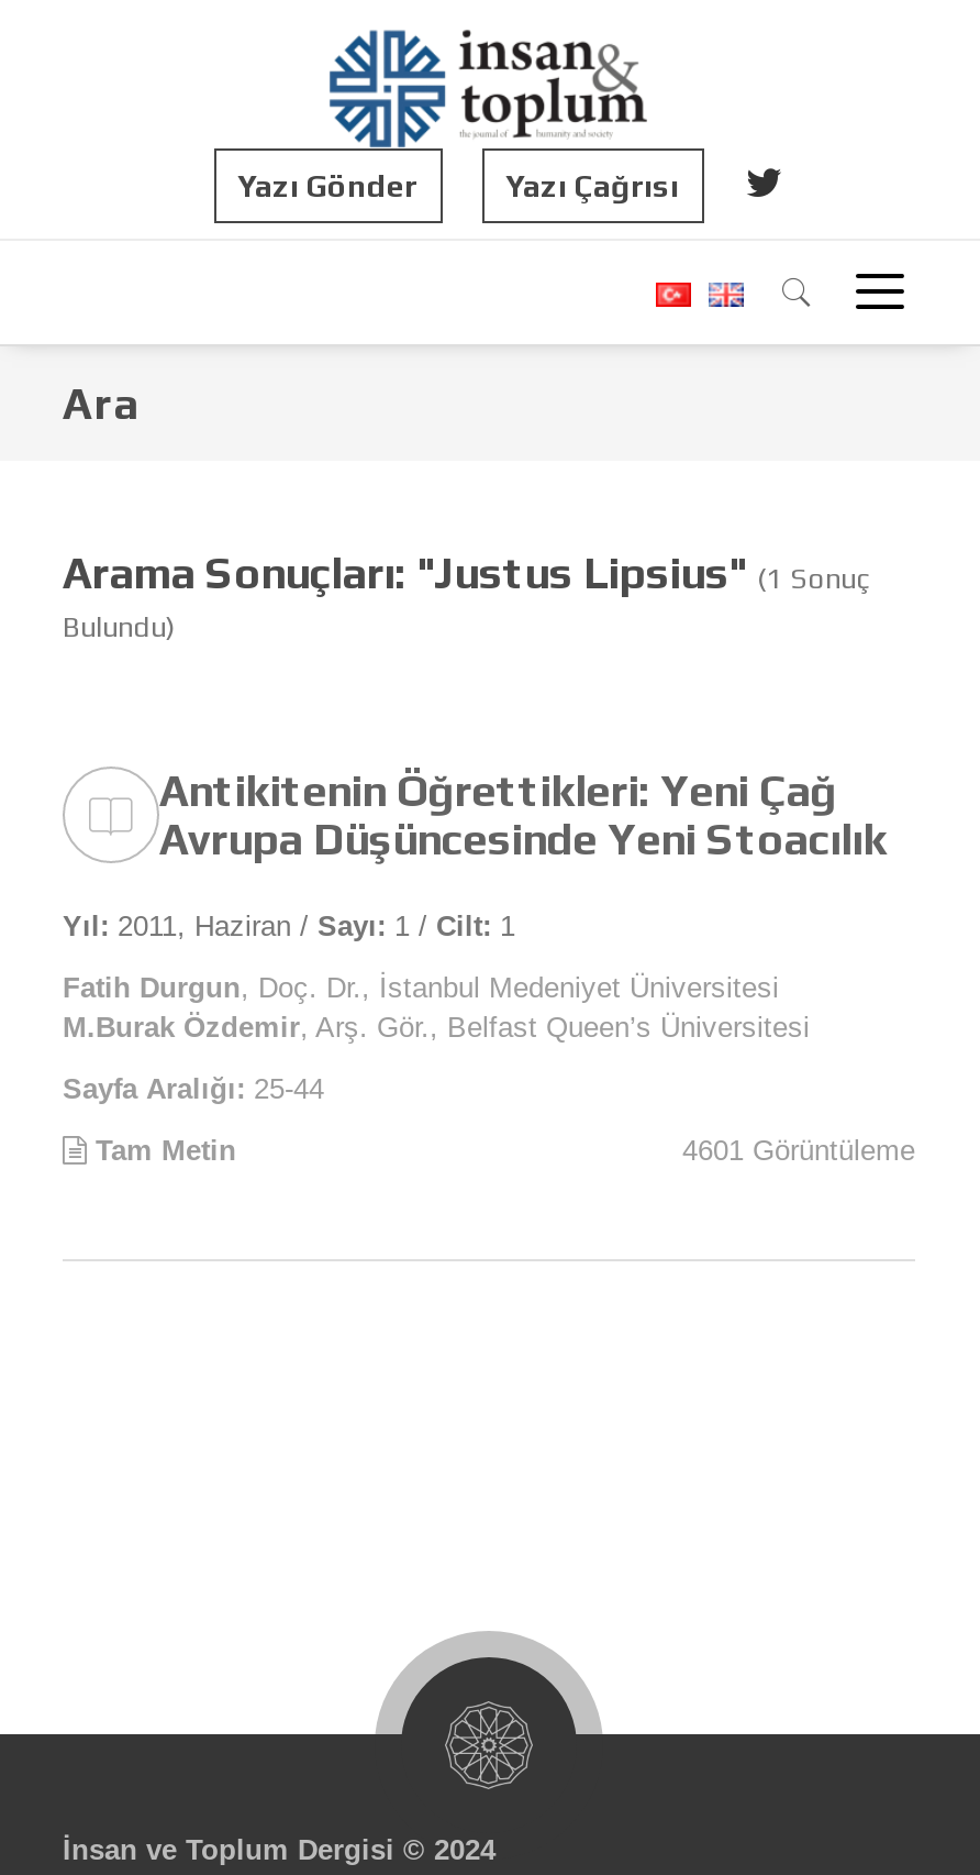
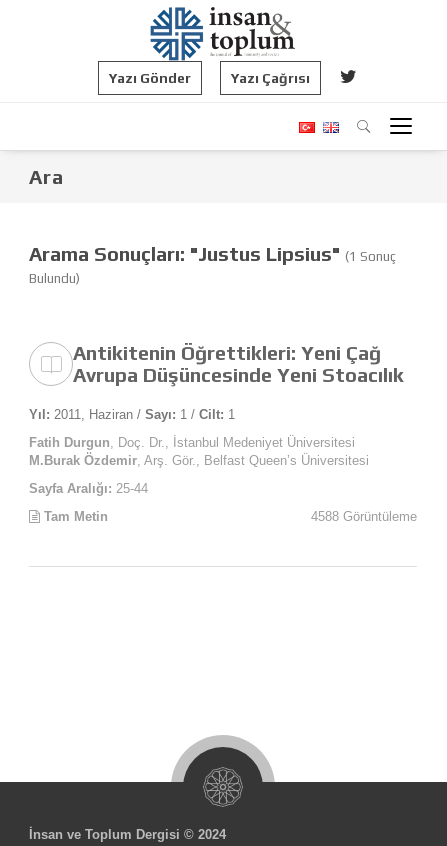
[682,1133,915,1166] 4601 Görüntüleme -> [311,508,417,523] 4588 Görüntüleme

